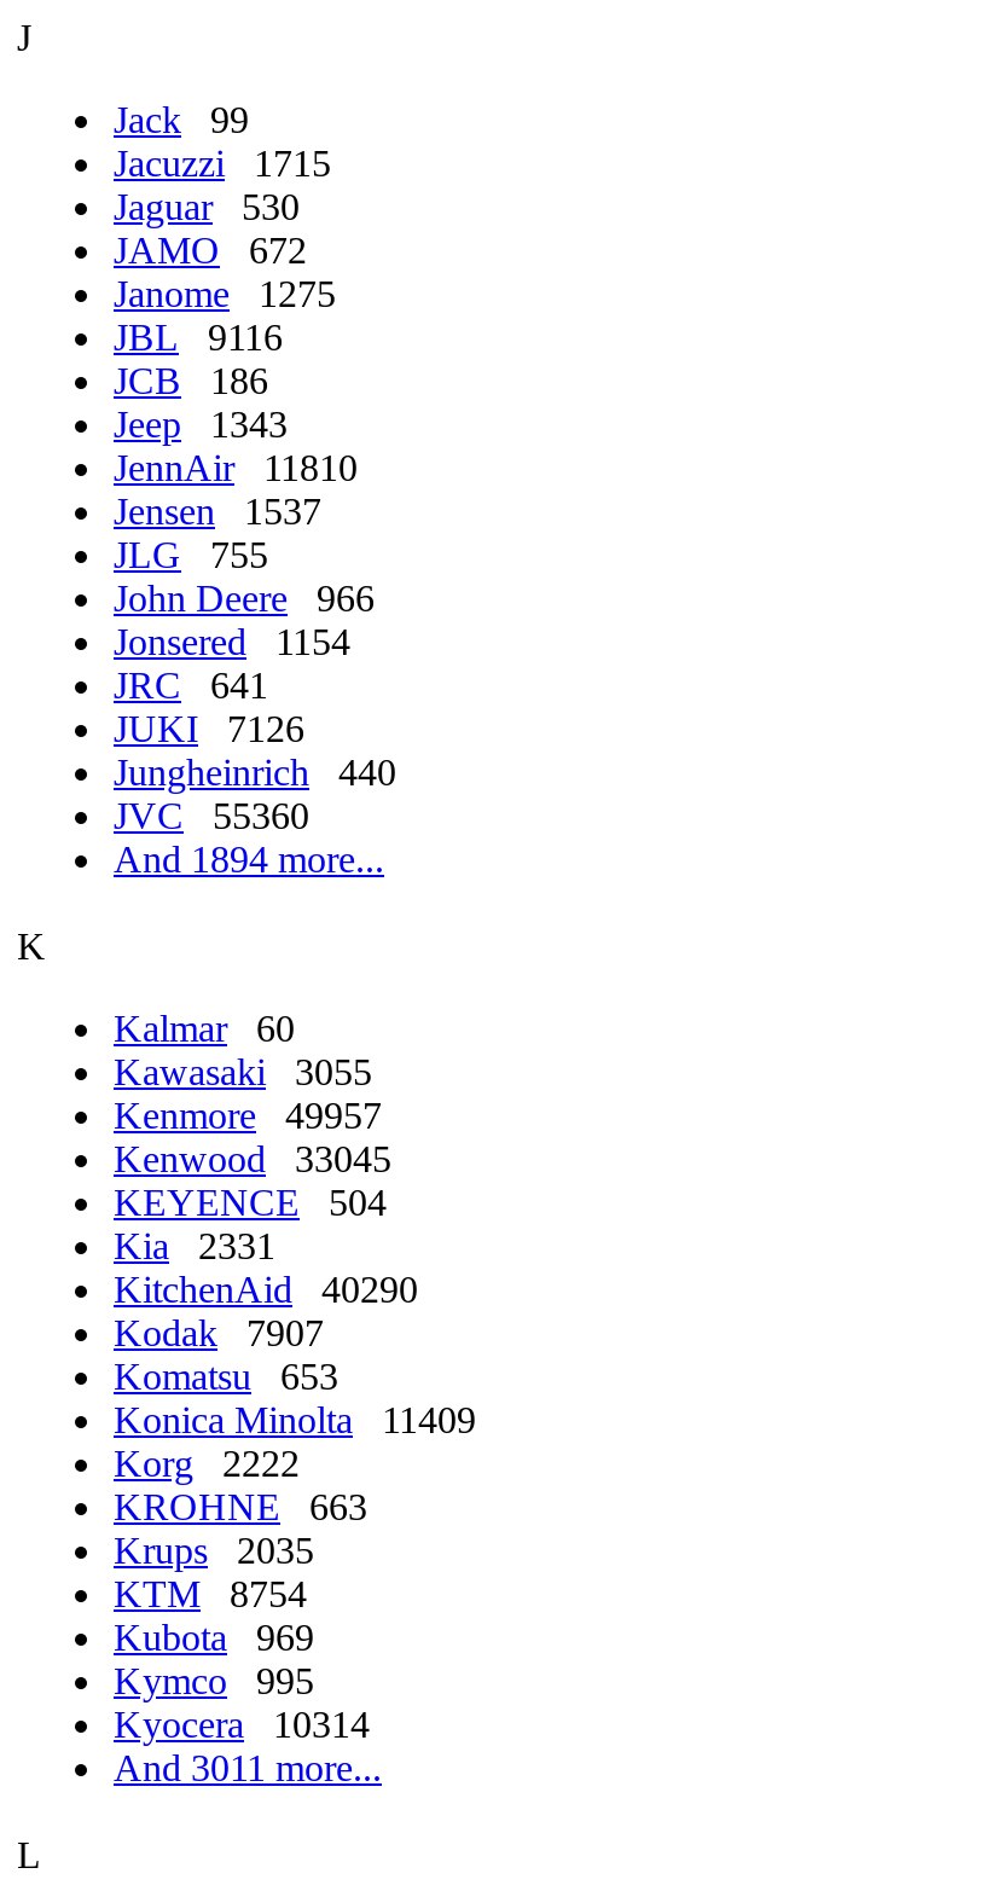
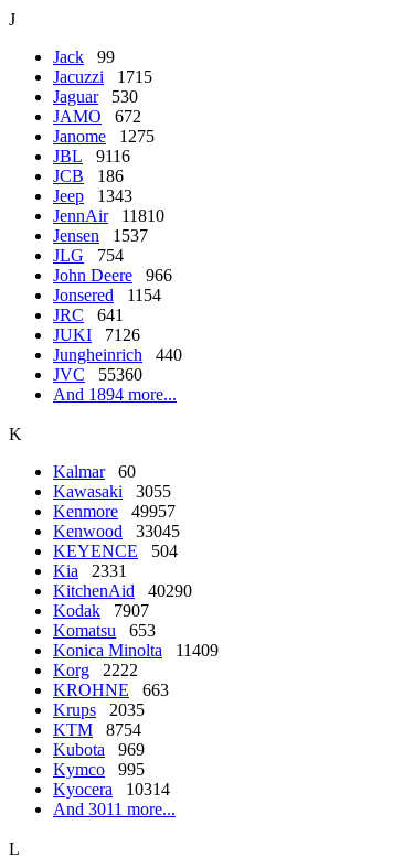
[114,534,268,575] JLG 755 -> [53,246,124,265] JLG 754

